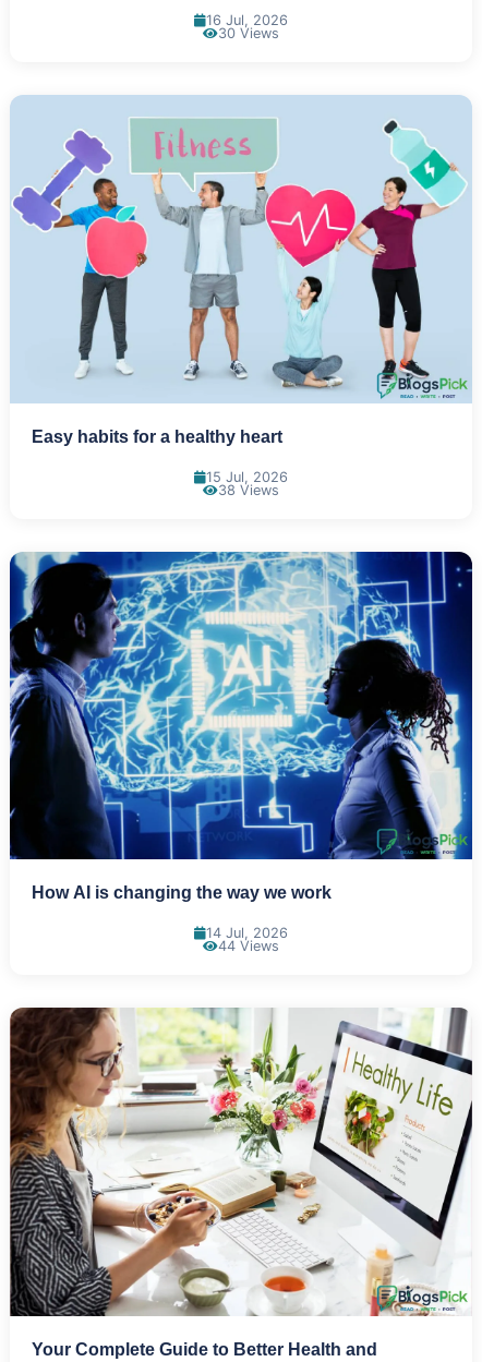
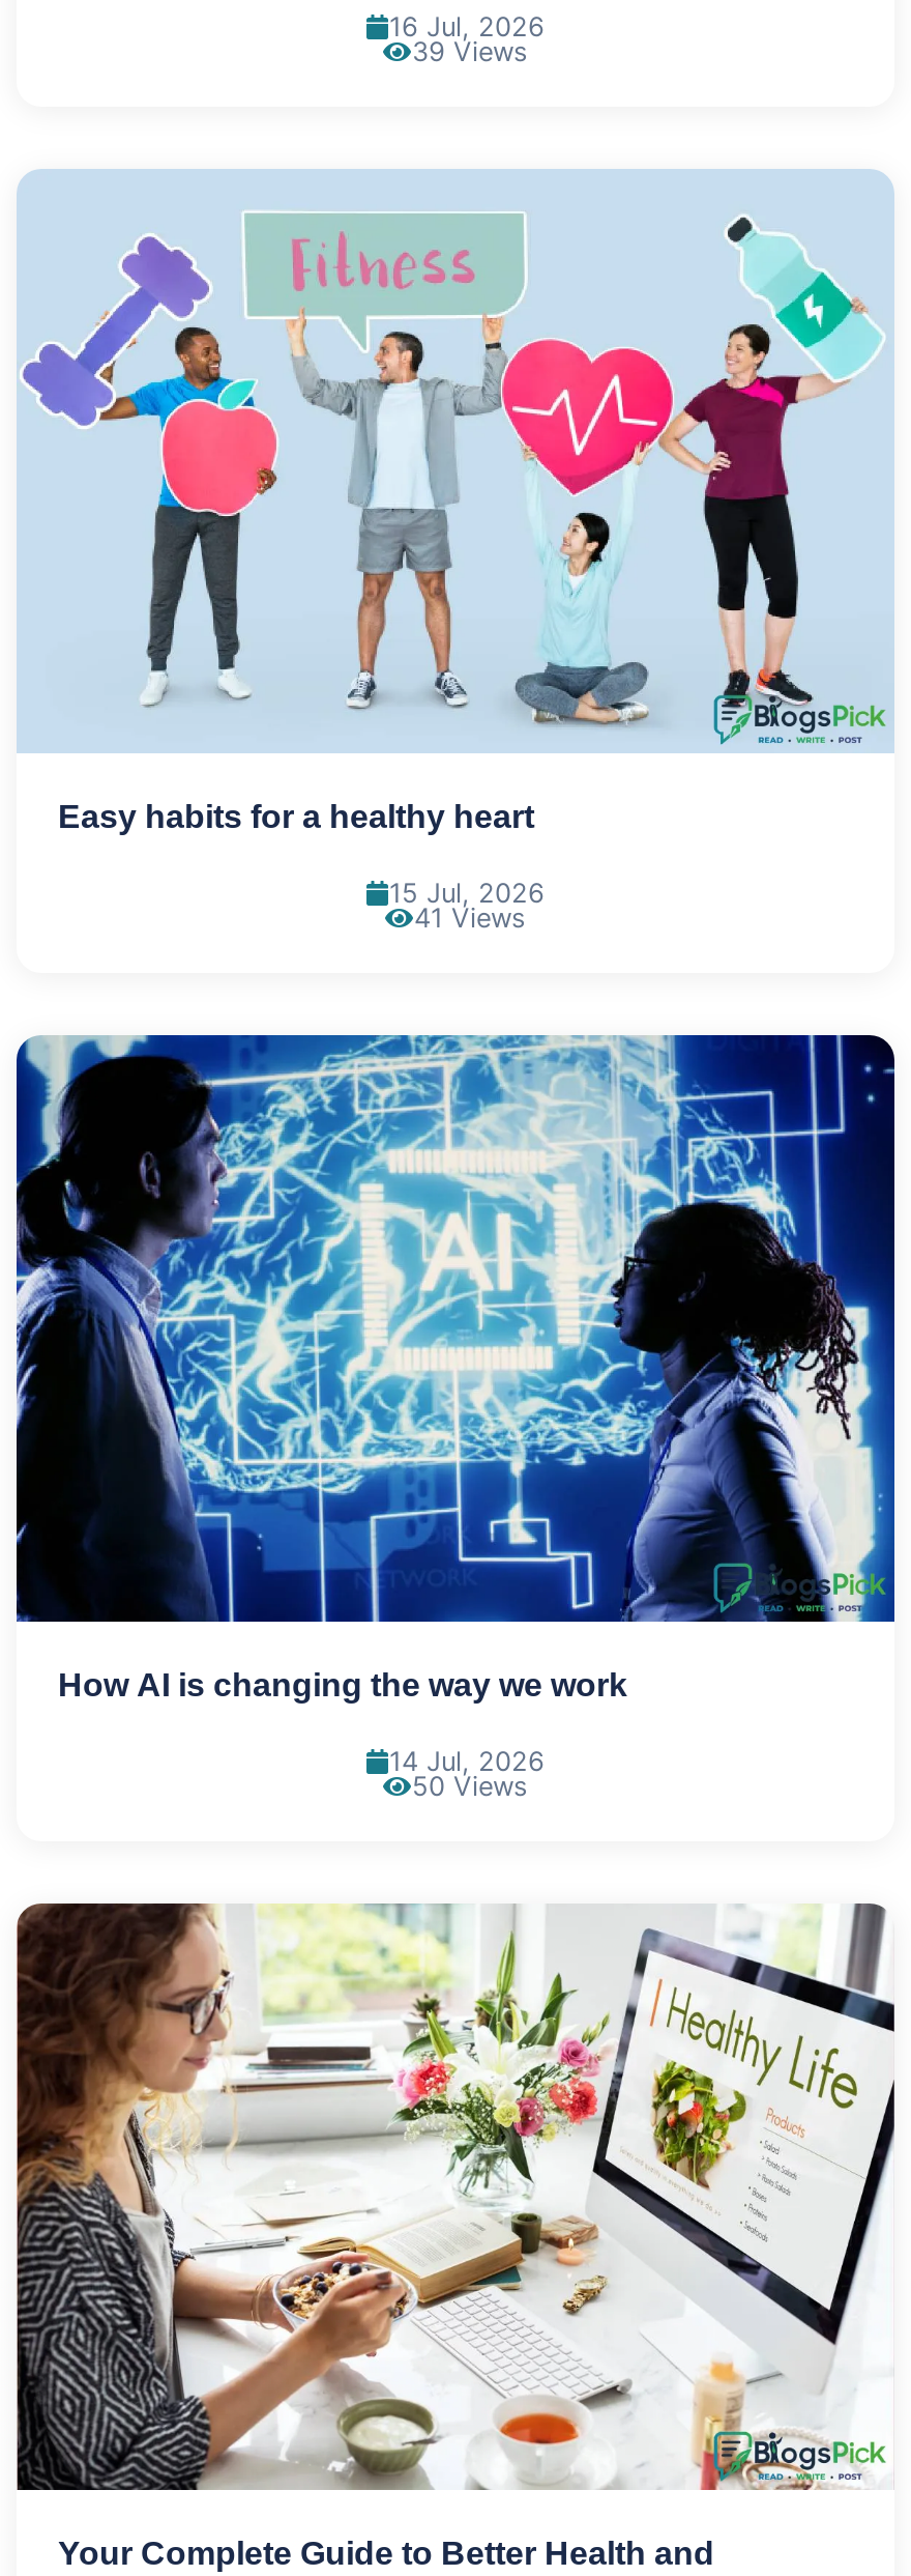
[218,25,279,41] 30 Views -> [412,35,528,66] 39 Views
[218,482,279,498] 38 Views -> [414,903,526,934] 41 Views
[218,938,279,954] 44 Views -> [412,1770,528,1801] 50 Views

